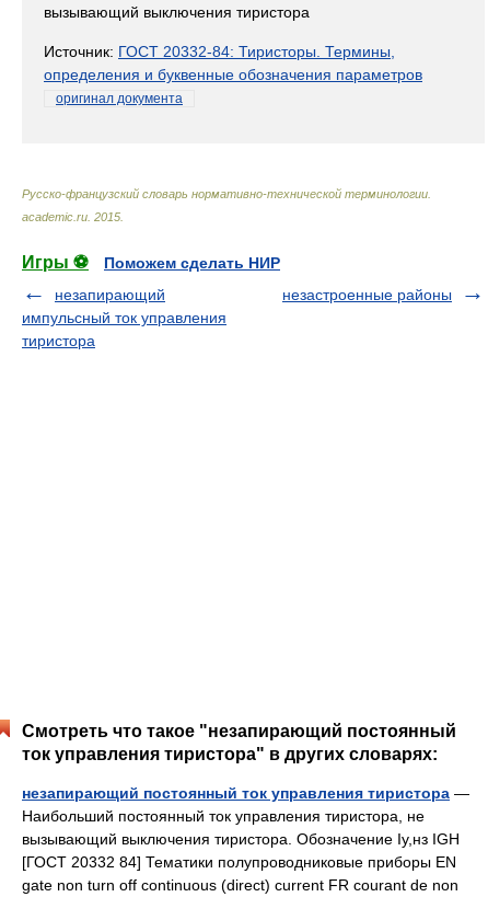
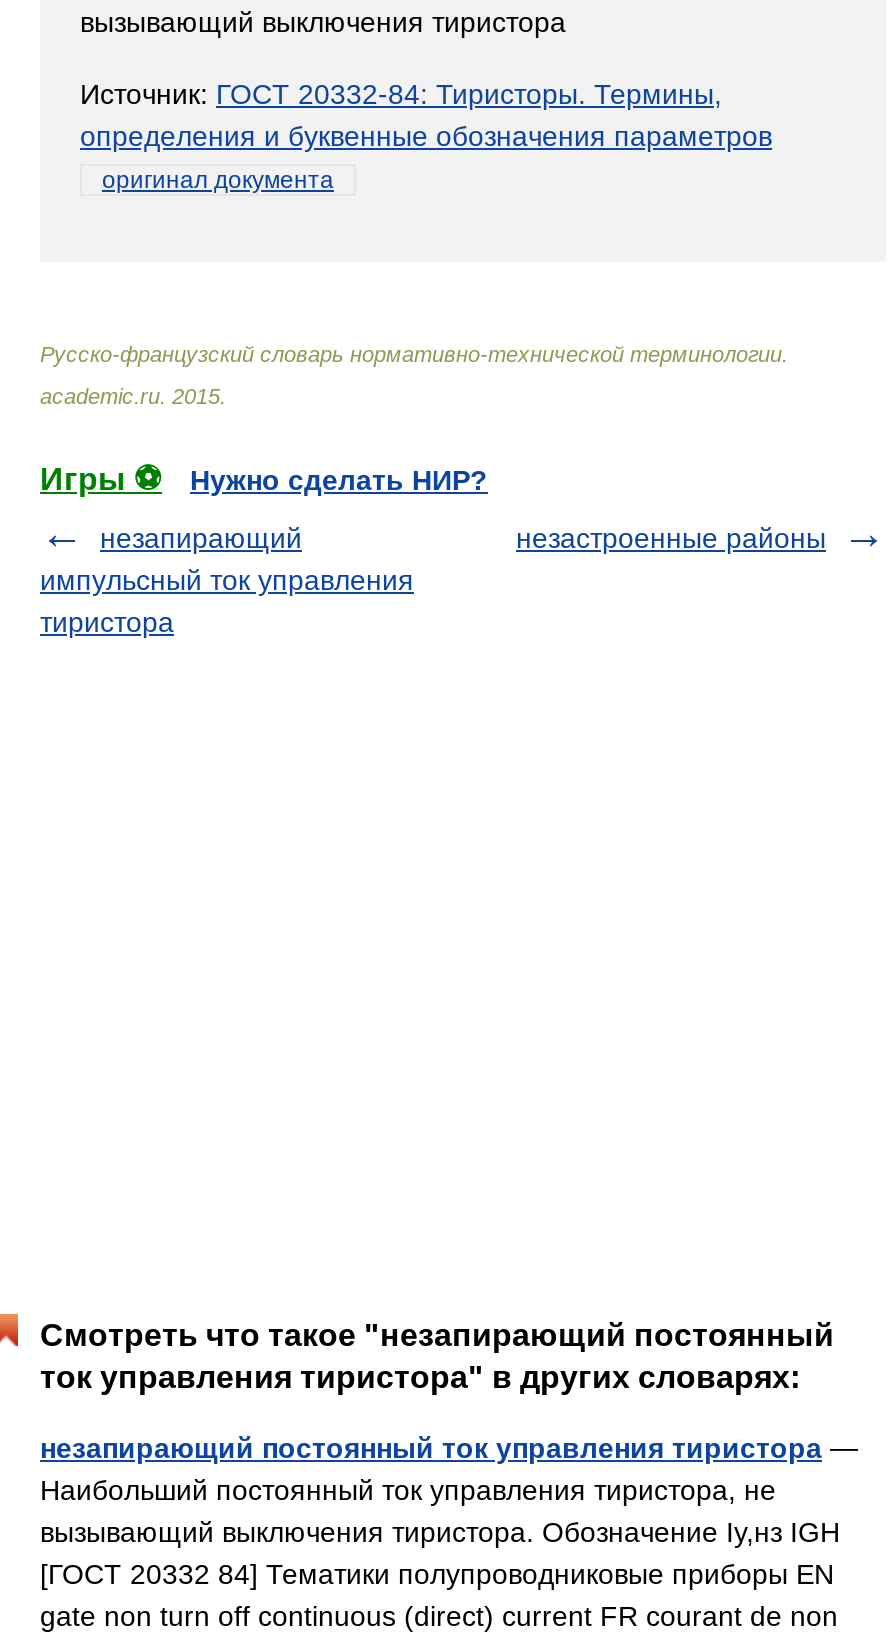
[104,255,280,272] Поможем сделать НИР -> [190,465,488,497] Нужно сделать НИР?

